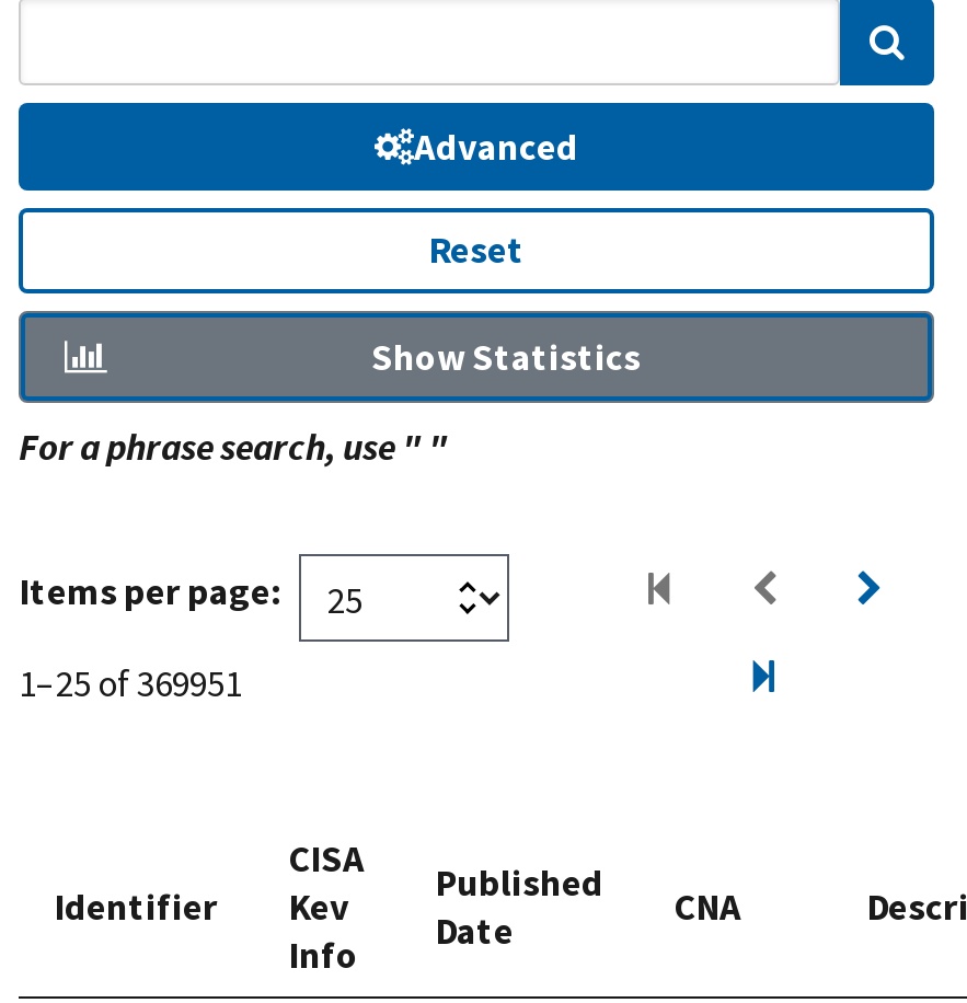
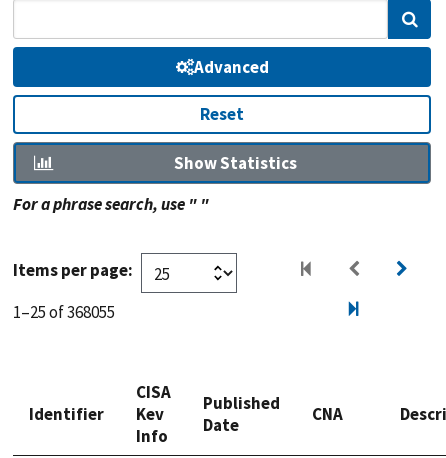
[19,660,242,708] 1–25 of 369951 -> [13,301,115,323] 1–25 of 368055

